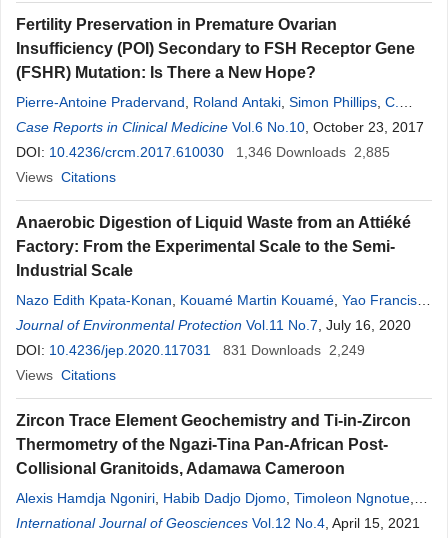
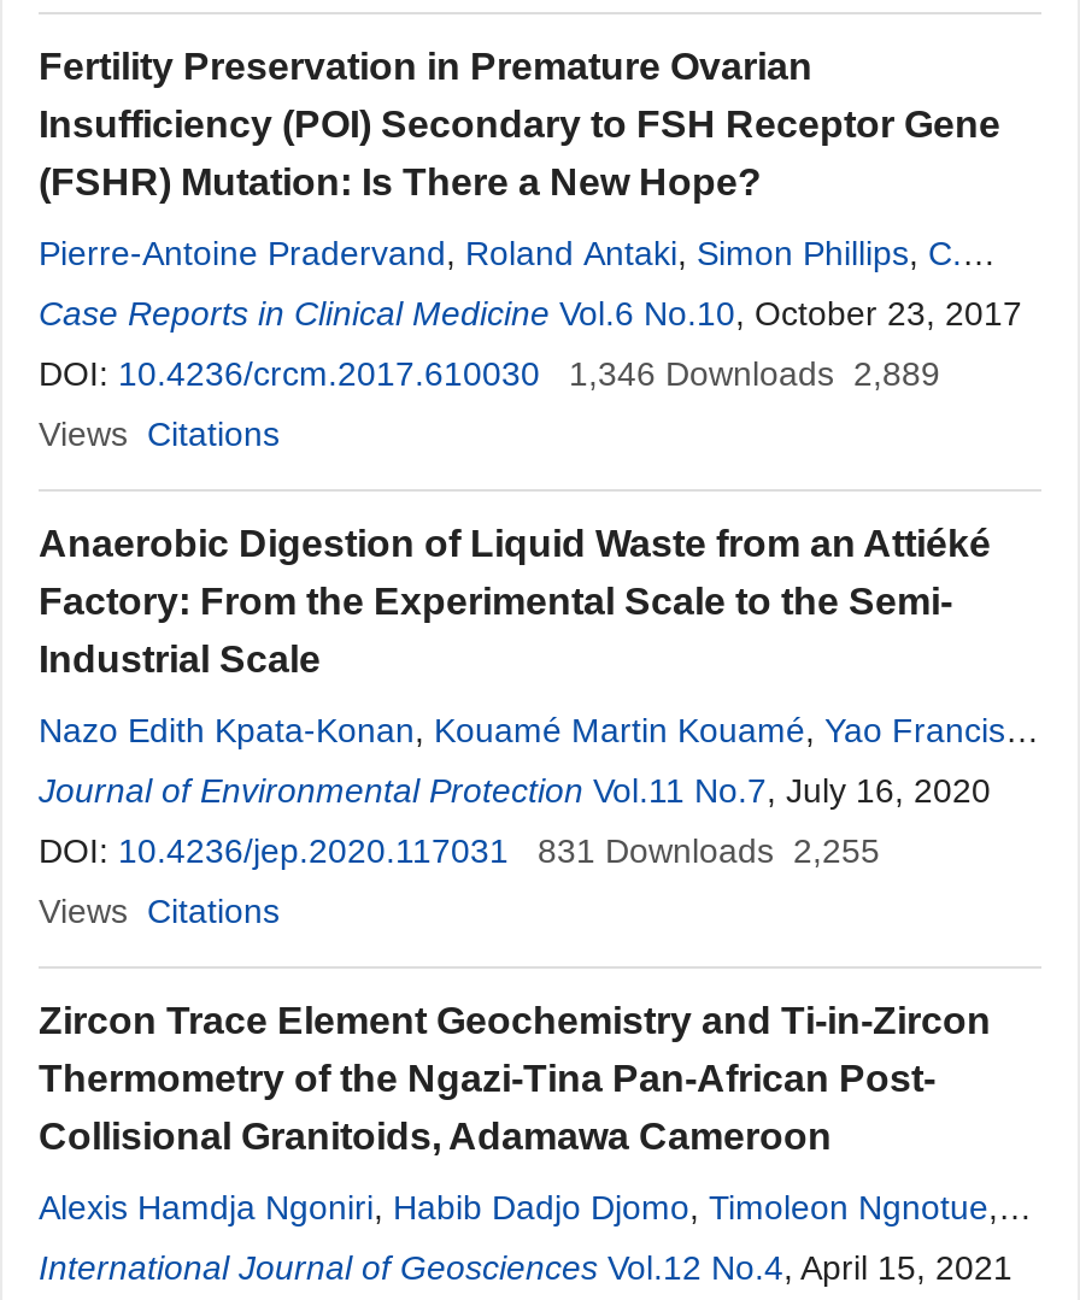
[236,144,390,160] 1,346 Downloads 2,885 -> [569,354,940,393] 1,346 Downloads 2,889
[223,342,365,358] 831 Downloads 2,249 -> [538,831,880,870] 831 Downloads 2,255

